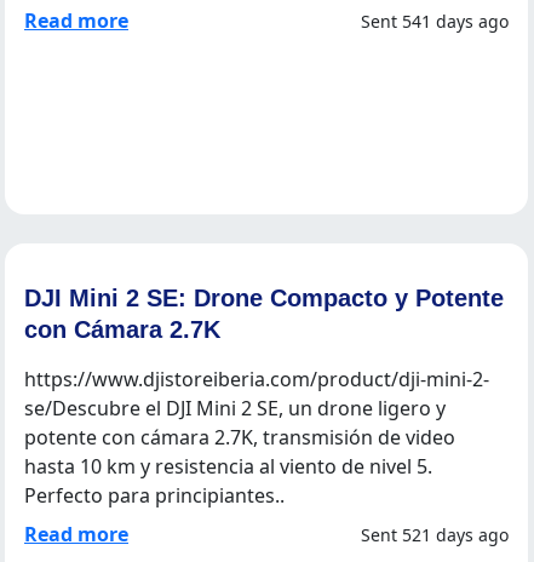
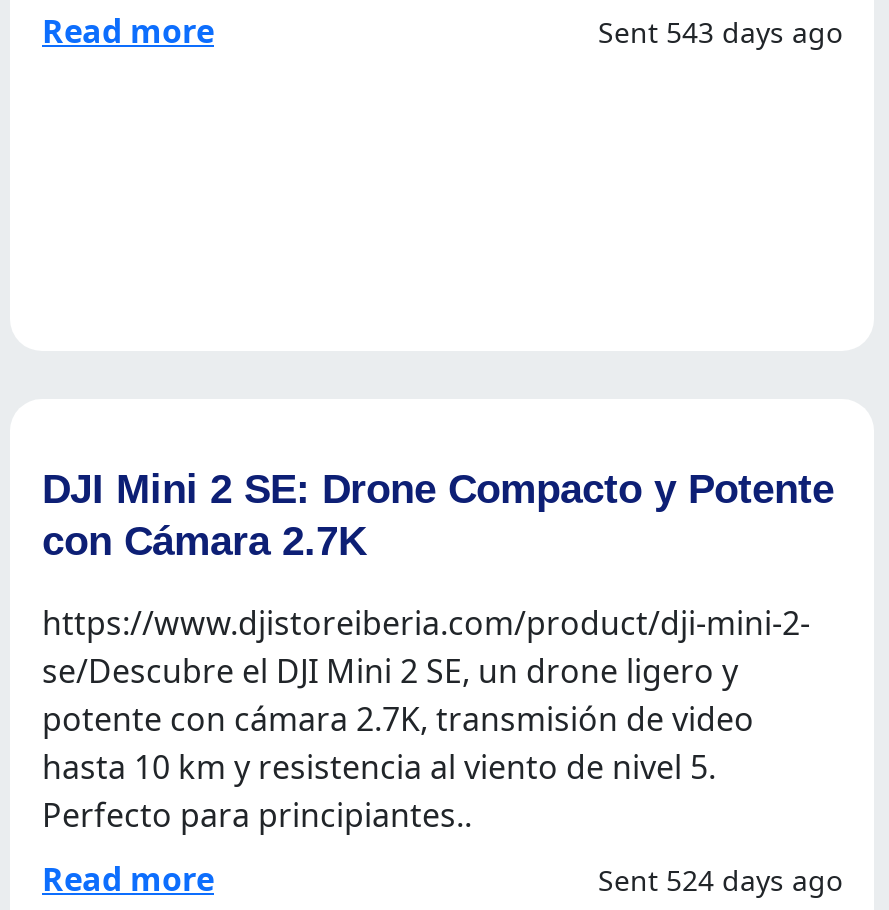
[361,10,509,33] Sent 541 days ago -> [598,13,842,51] Sent 543 days ago
[361,523,509,546] Sent 521 days ago -> [598,861,842,899] Sent 524 days ago

